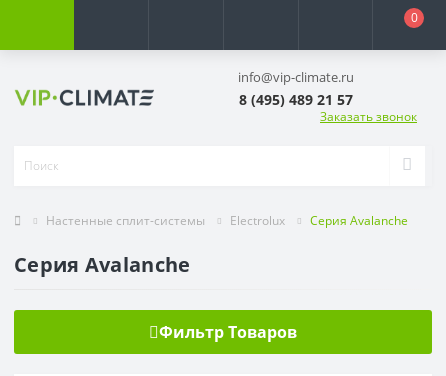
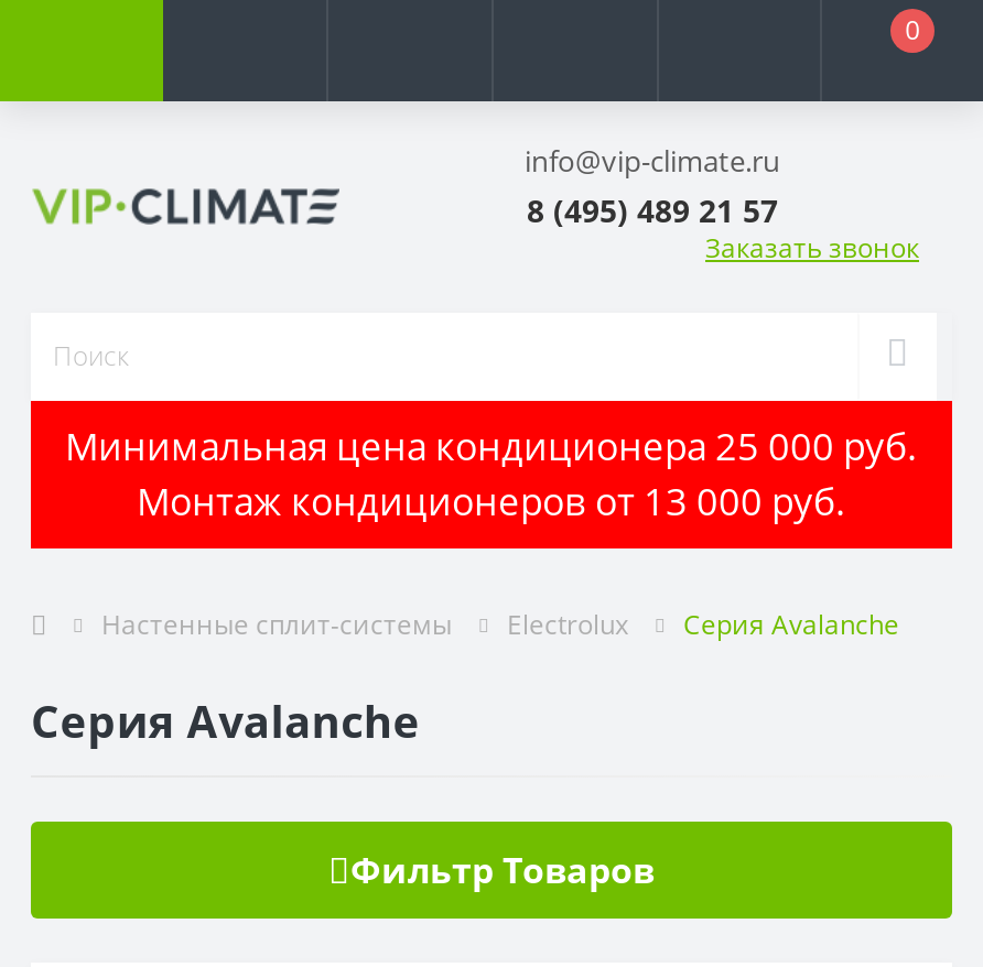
none -> [65,421,918,527] Минимальная цена кондиционера 25 000 руб. | Монтаж кондиционеров от 13 000 руб.

